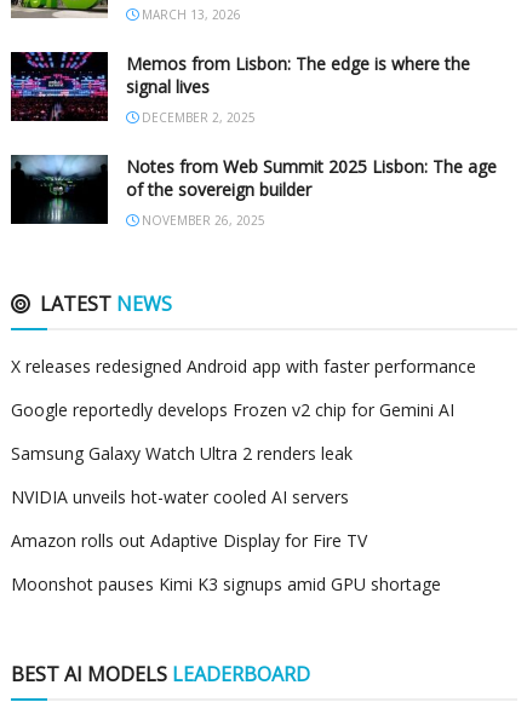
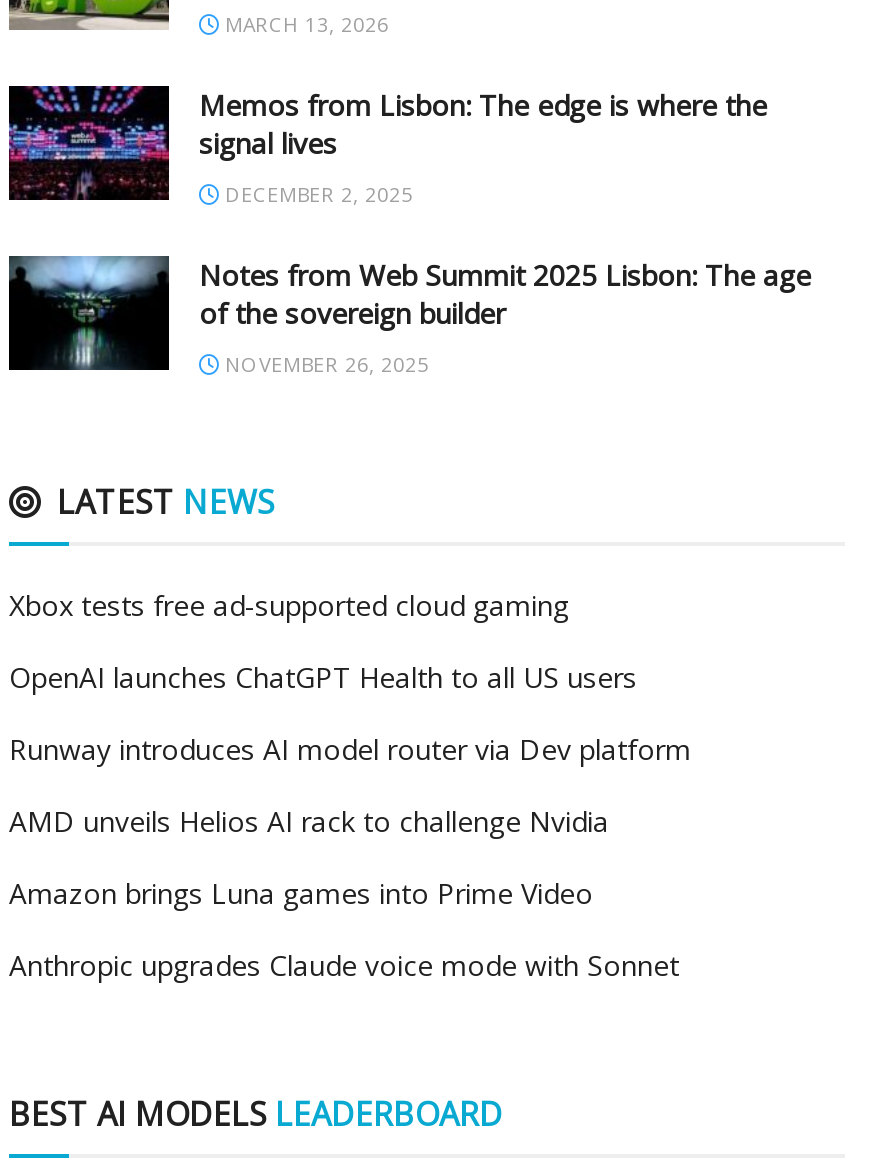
[11,355,476,378] X releases redesigned Android app with faster performance -> [9,586,569,624] Xbox tests free ad-supported cloud gaming
[11,398,454,421] Google reportedly develops Frozen v2 chip for Gemini AI -> [9,658,637,696] OpenAI launches ChatGPT Health to all US users
[11,442,353,465] Samsung Galaxy Watch Ultra 2 renders leak -> [9,730,691,768] Runway introduces AI model router via Dev platform
[11,485,349,508] NVIDIA unveils hot-water cooled AI servers -> [9,802,609,840] AMD unveils Helios AI rack to challenge Nvidia
[11,529,367,552] Amazon rolls out Adaptive Display for Fire TV -> [9,874,593,912] Amazon brings Luna games into Prime Video
[11,573,441,596] Moonshot pauses Kimi K3 signups amid GPU shortage -> [9,946,679,984] Anthropic upgrades Claude voice mode with Sonnet

